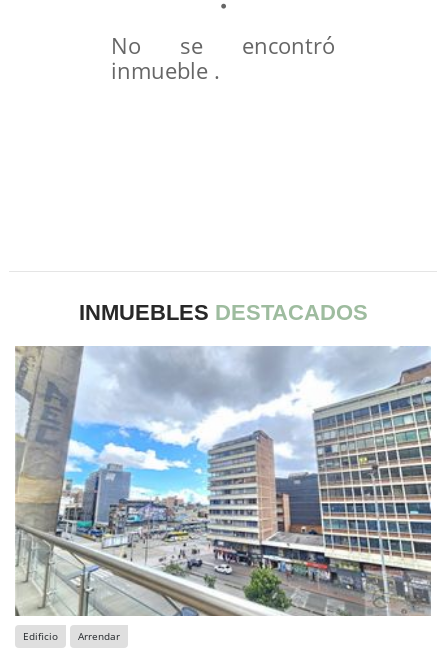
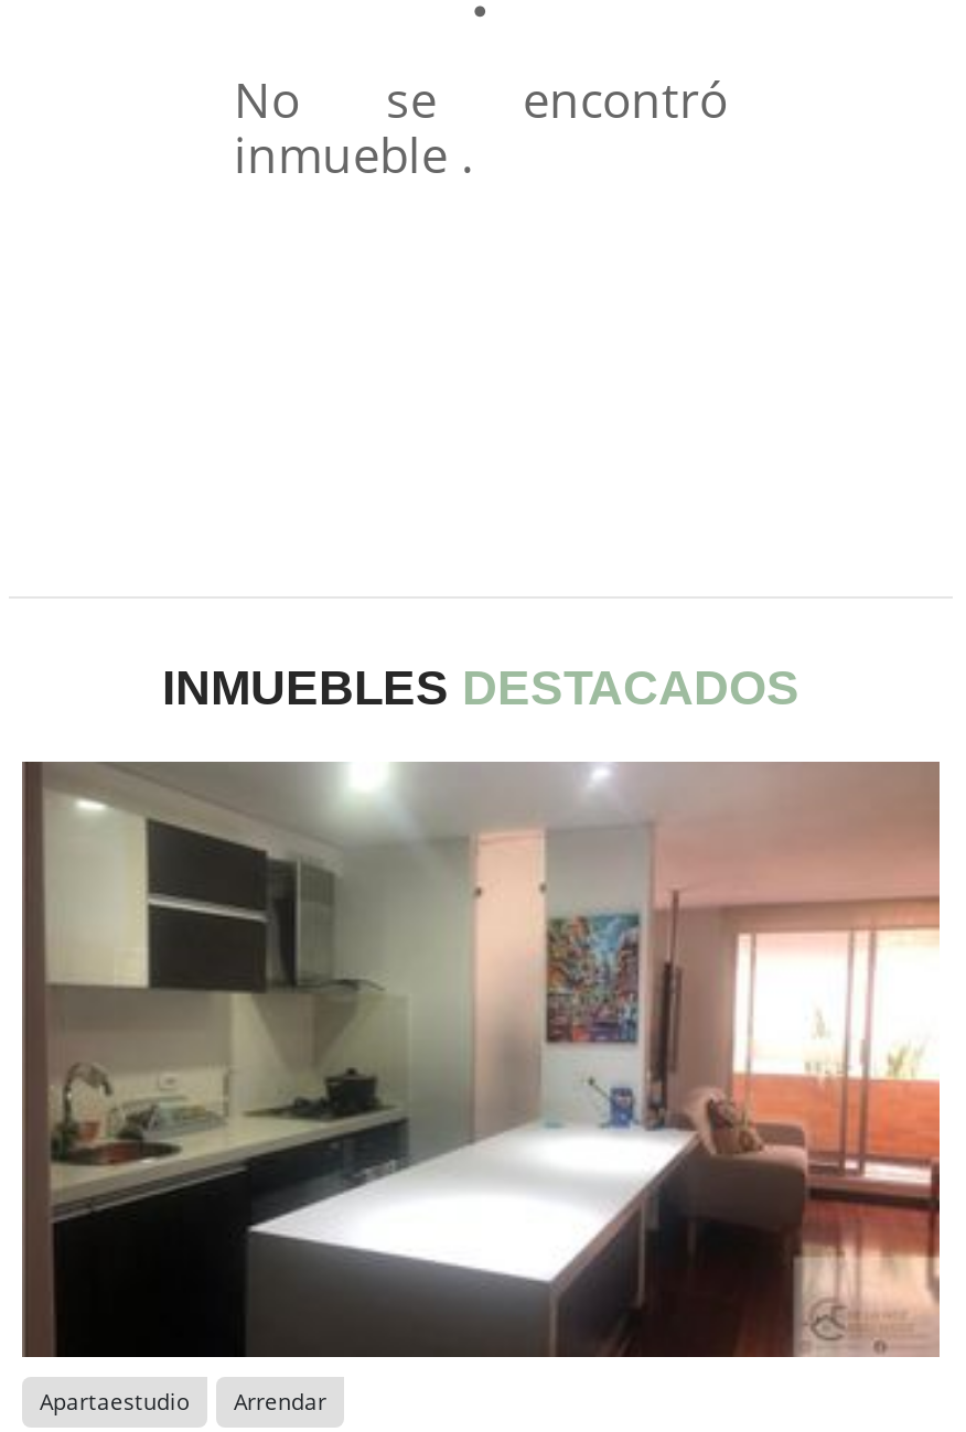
[14,345,432,643] [image] | Edificio -> [20,760,942,1417] [image] | Apartaestudio

